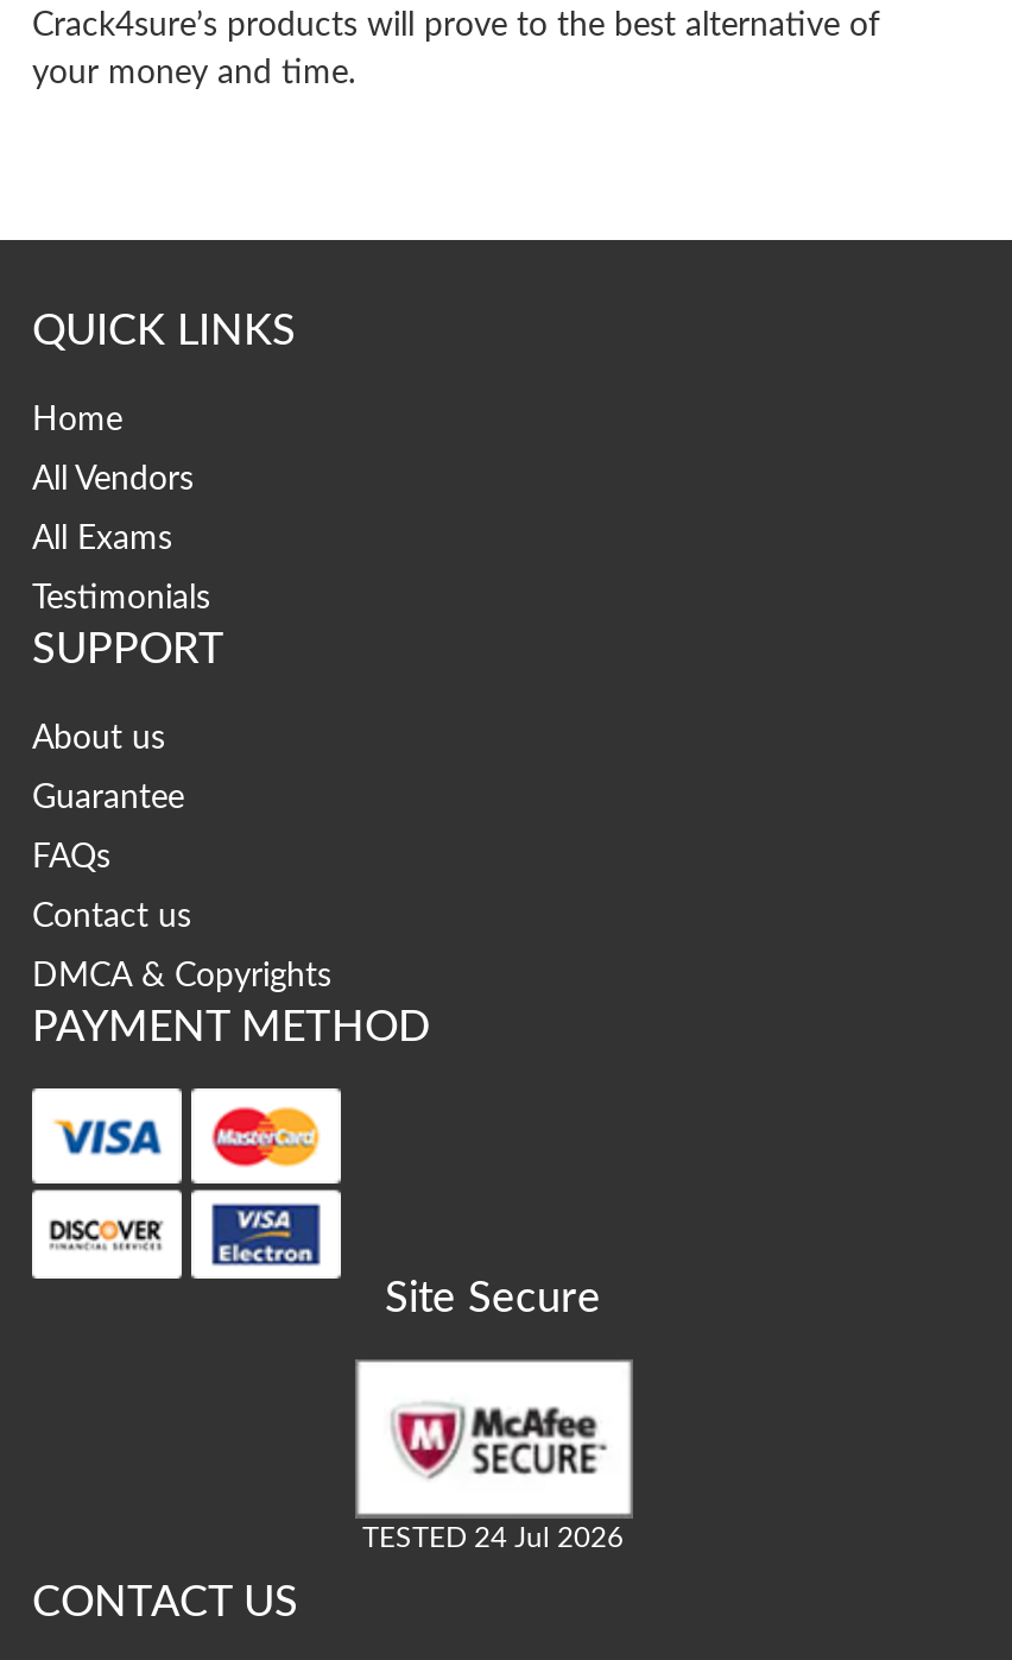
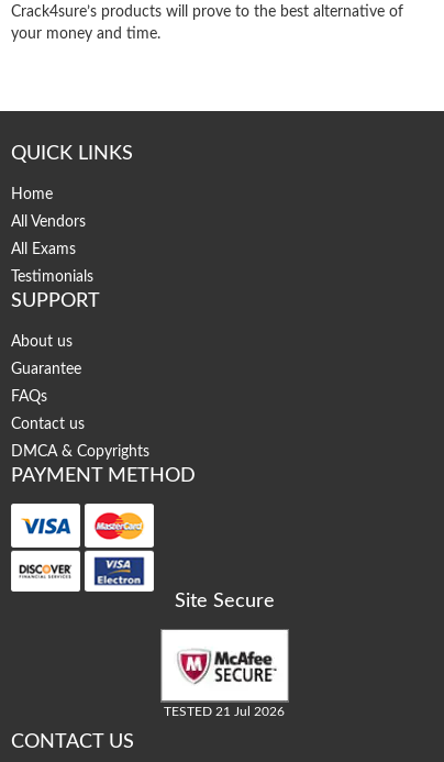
[362,1522,624,1551] TESTED 24 Jul 2026 -> [164,704,285,717] TESTED 21 Jul 2026

